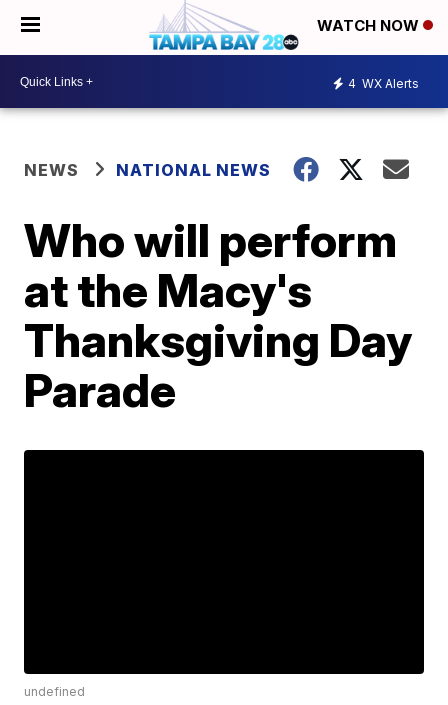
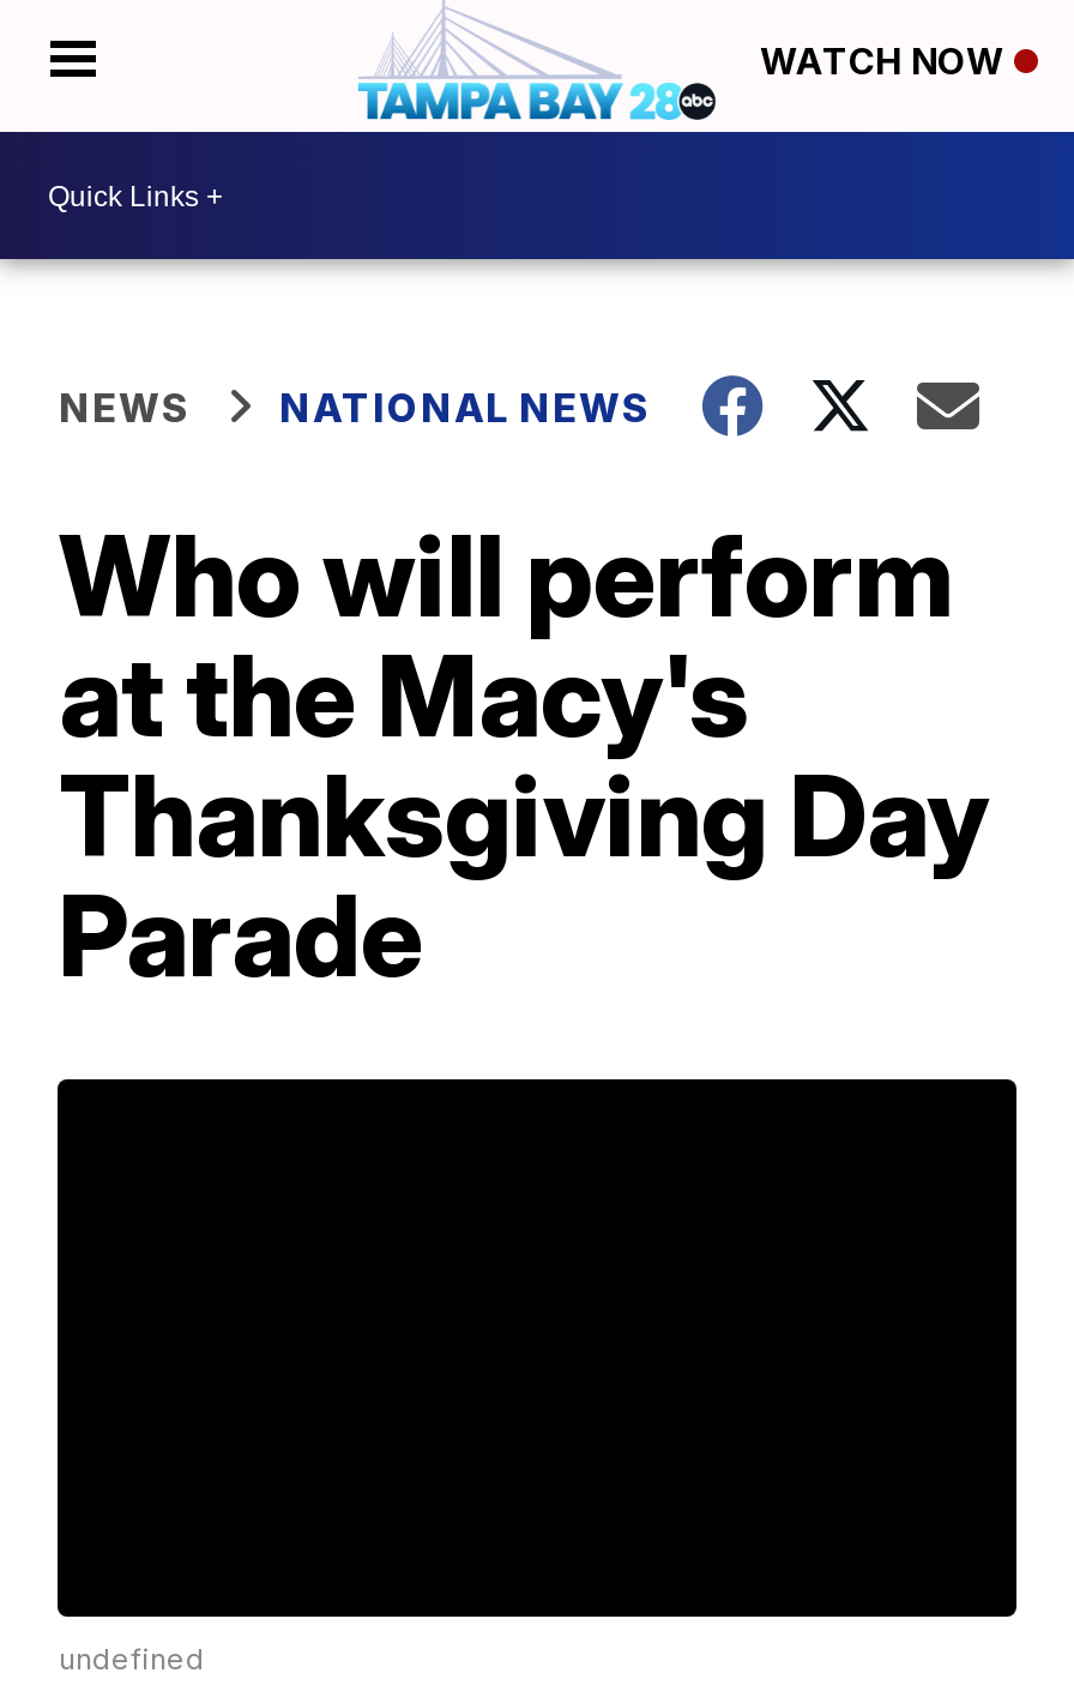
[348,75,419,90] 4 WX Alerts -> none

